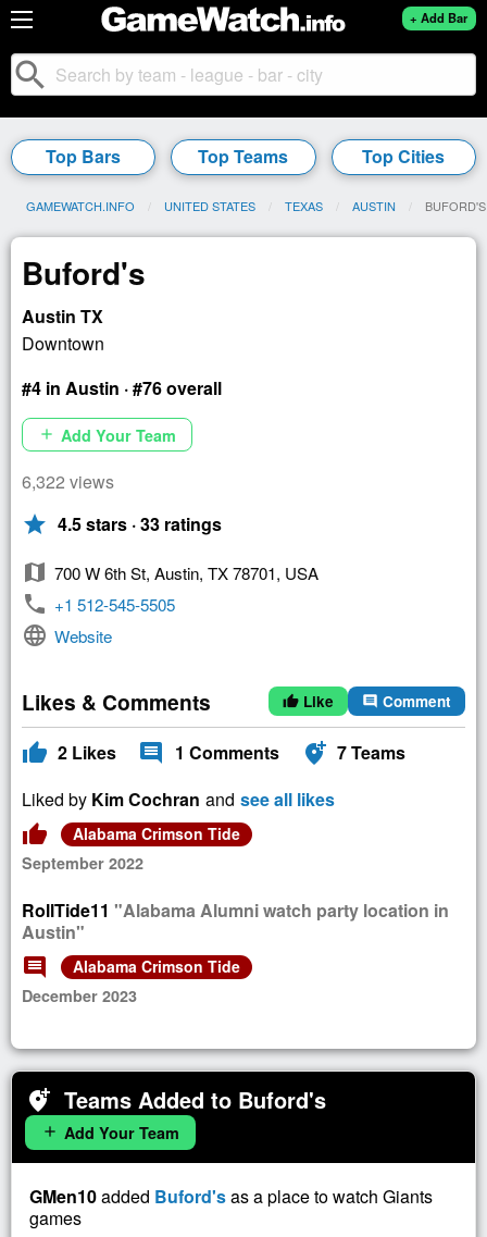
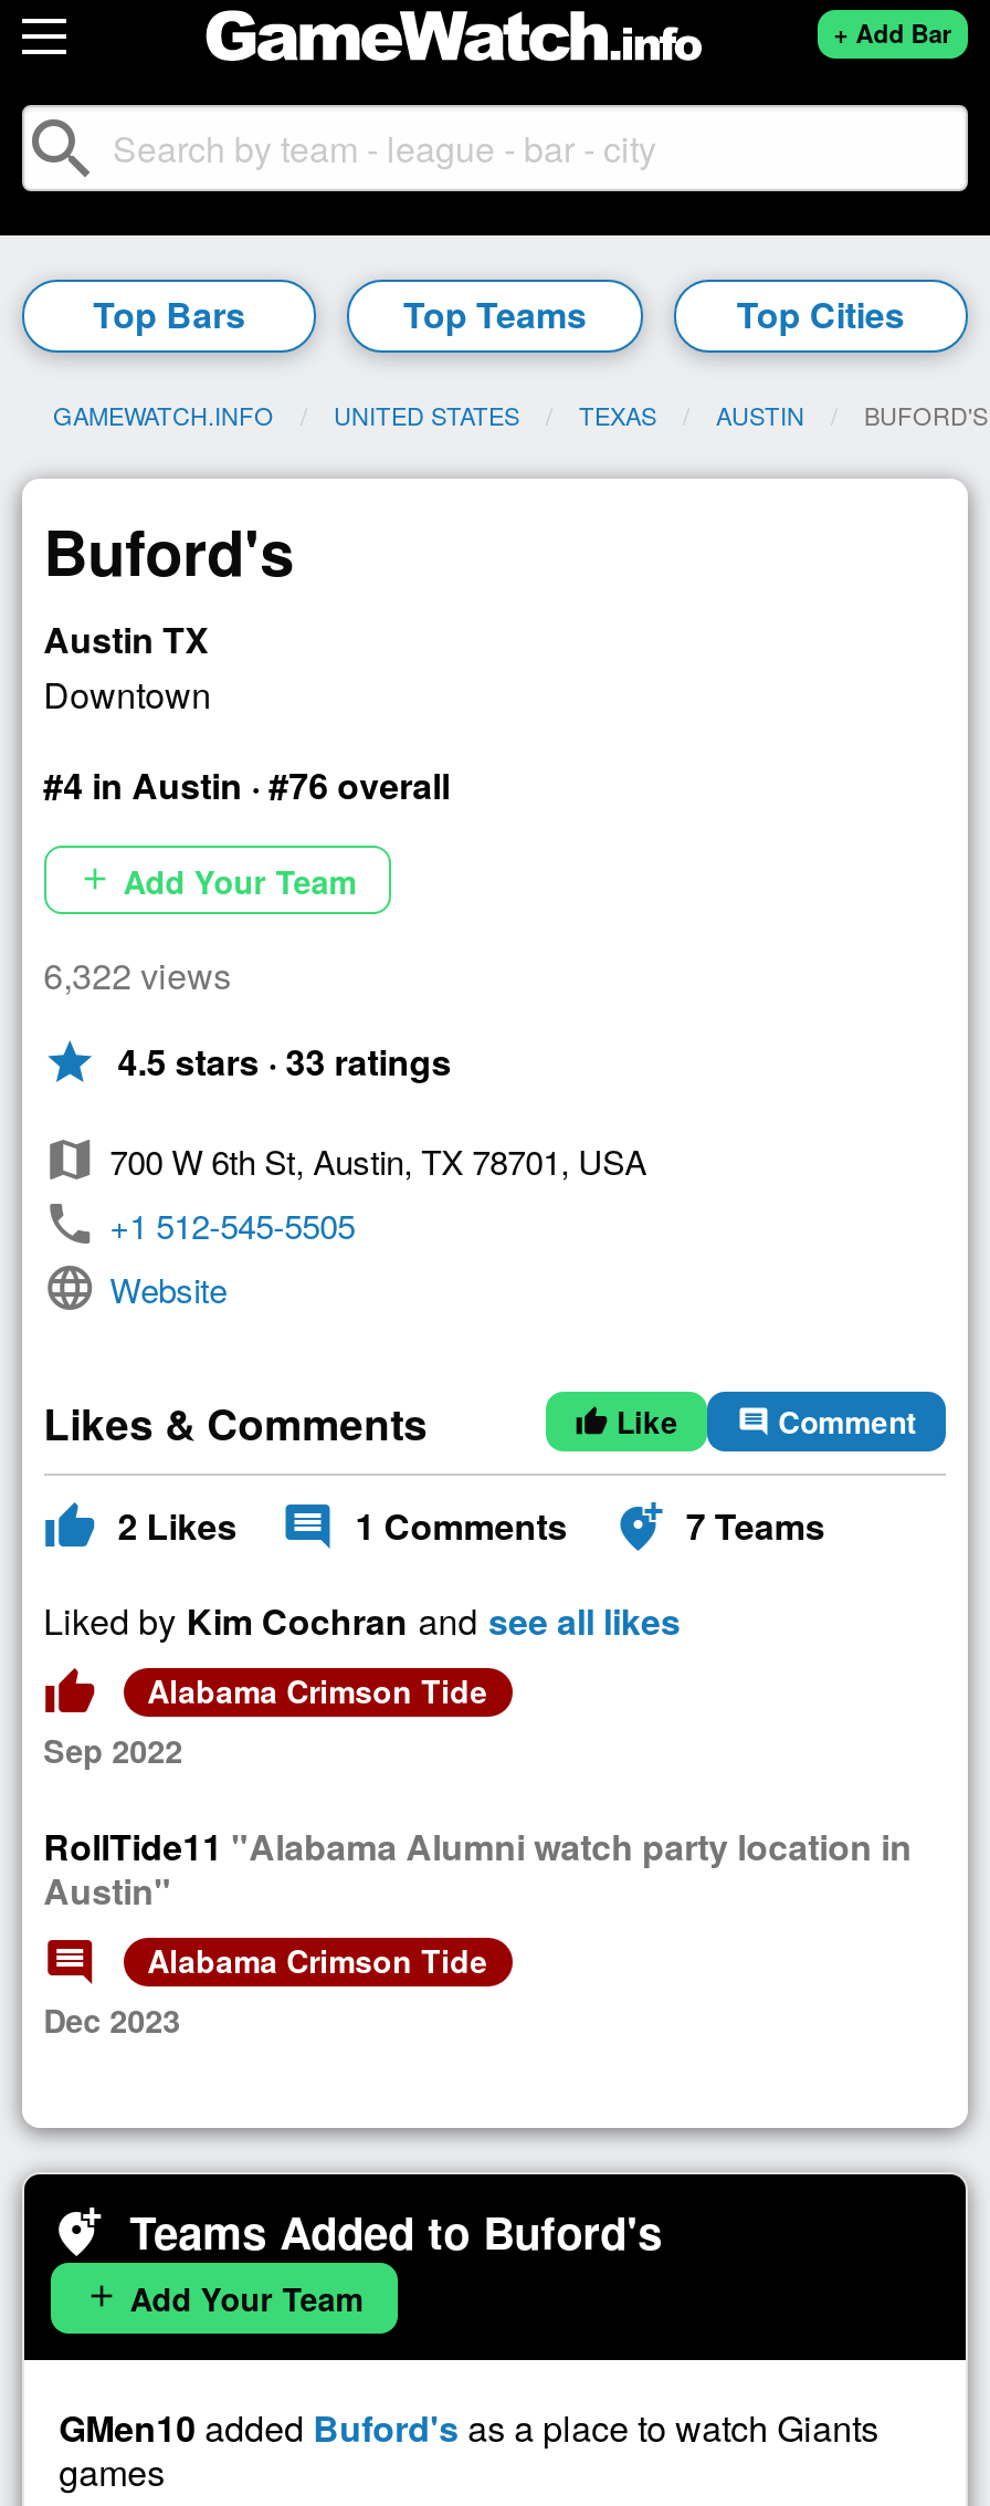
[21,852,143,874] September 2022 -> [43,1728,183,1772] Sep 2022
[21,985,137,1006] December 2023 -> [43,1998,180,2042] Dec 2023

